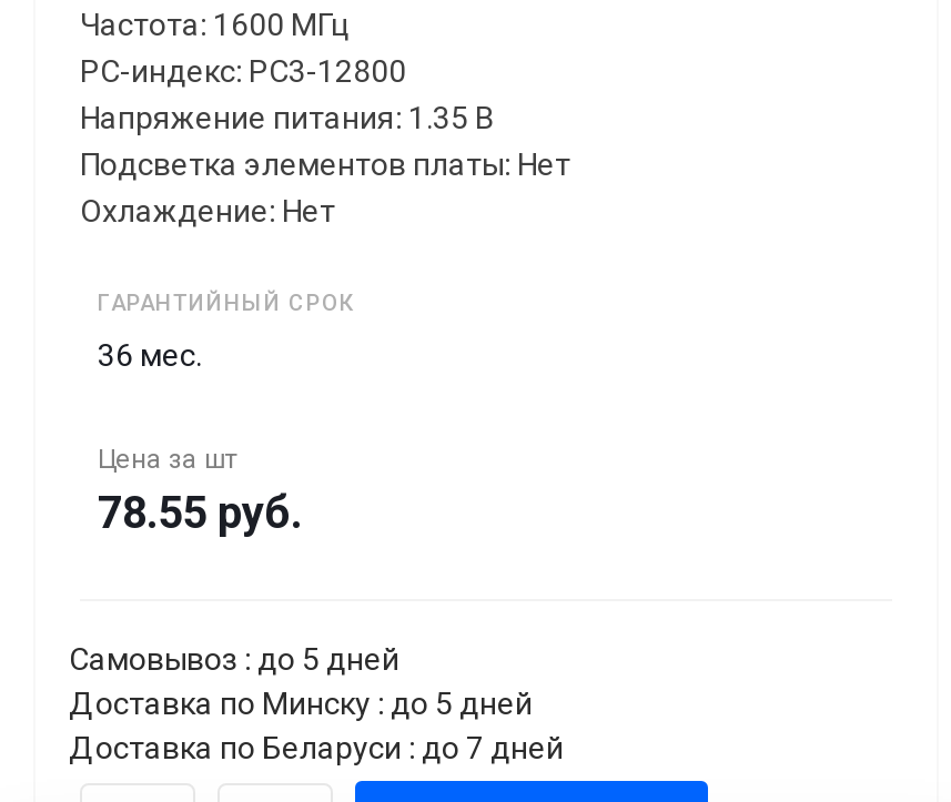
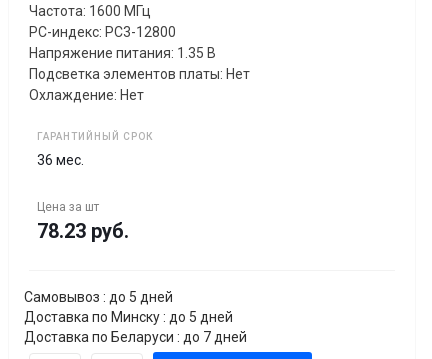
[98,486,302,539] 78.55 руб. -> [37,219,129,243] 78.23 руб.

